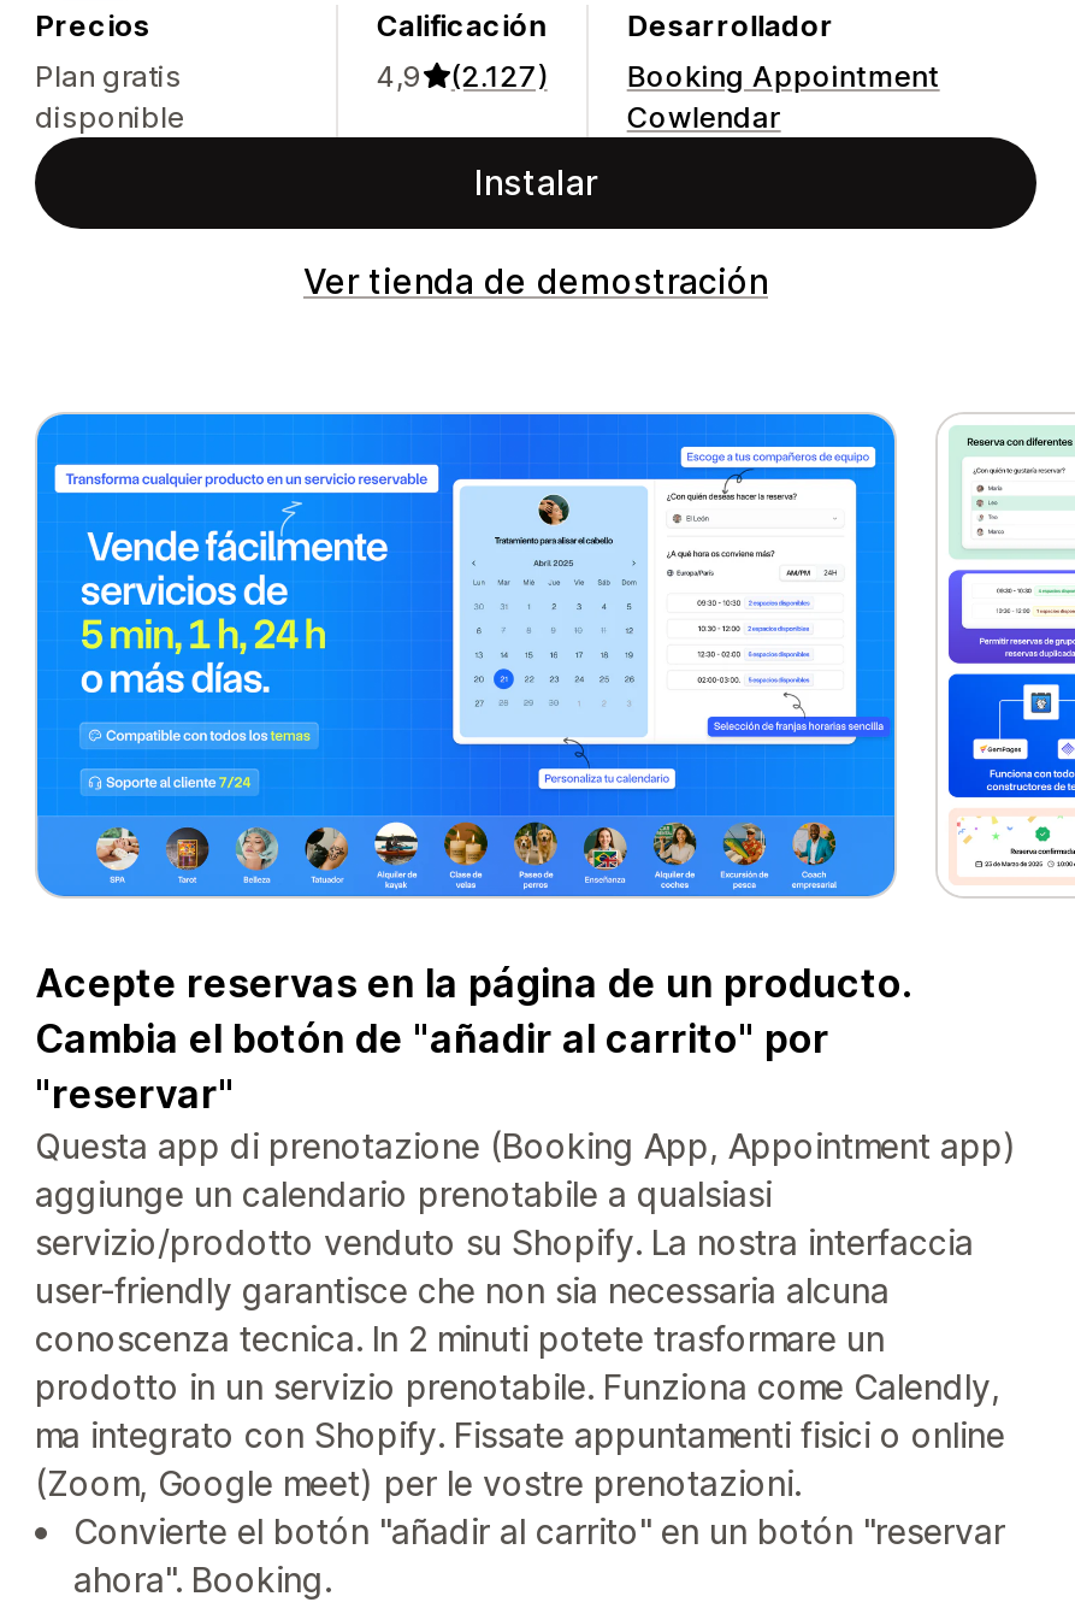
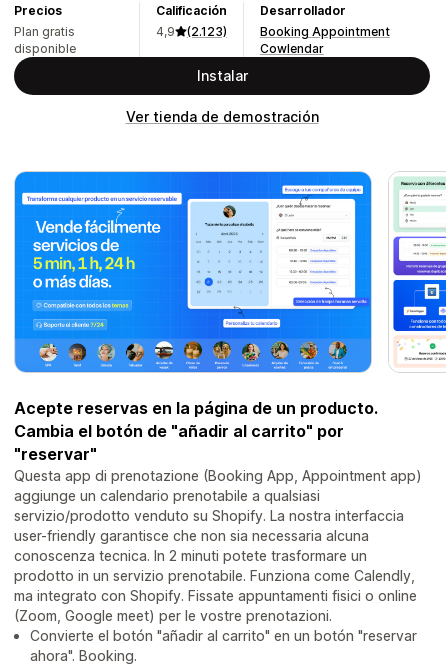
[376,58,547,94] 4,9 (2.127) -> [156,24,227,39] 4,9 (2.123)

